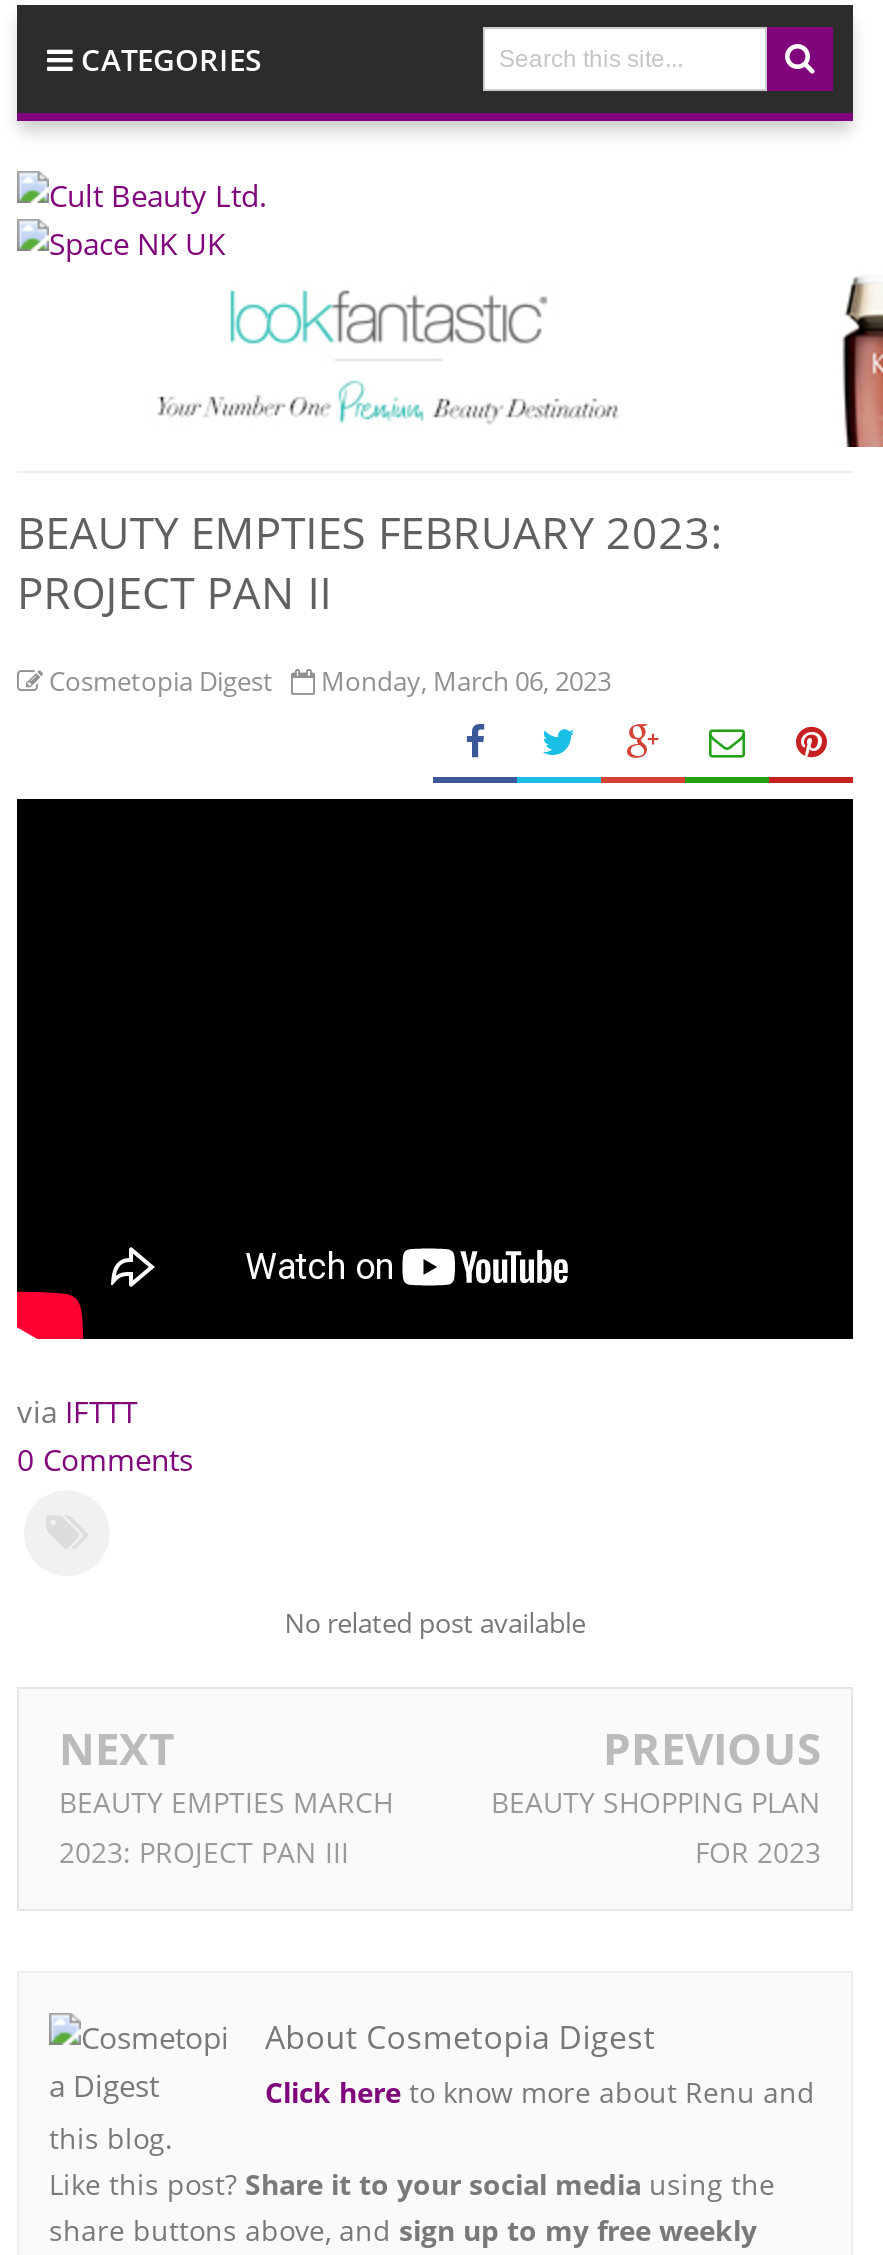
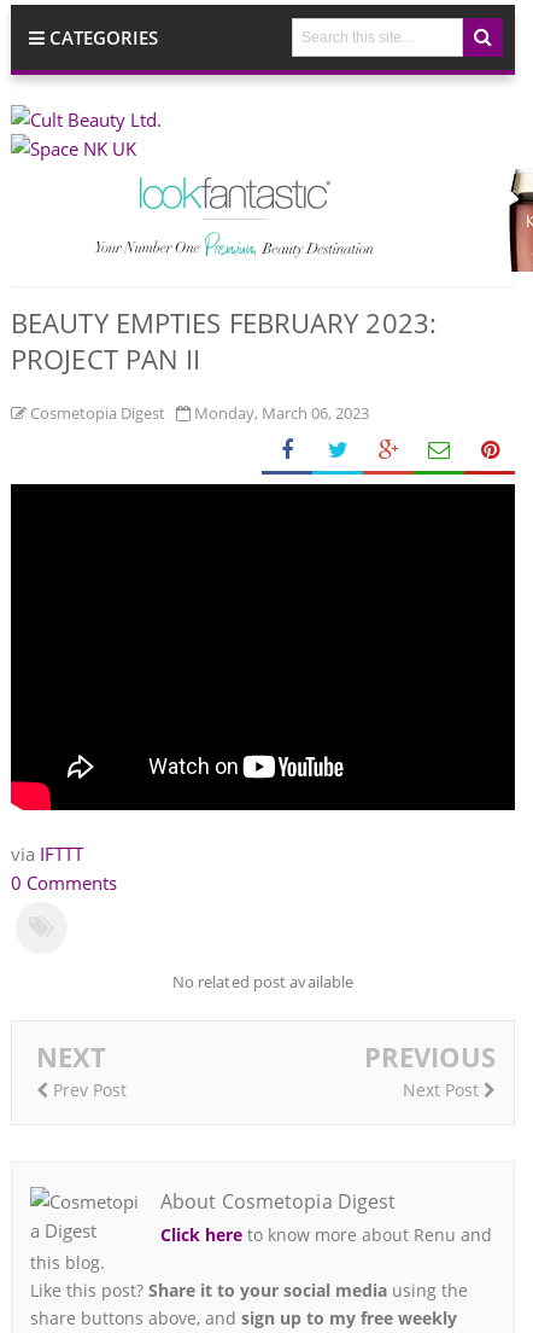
[59,1782,393,1870] BEAUTY EMPTIES MARCH | 2023: PROJECT PAN III -> [48,1078,127,1101] Prev Post
[491,1782,821,1870] BEAUTY SHOPPING PLAN | FOR 2023 -> [403,1078,484,1101] Next Post

